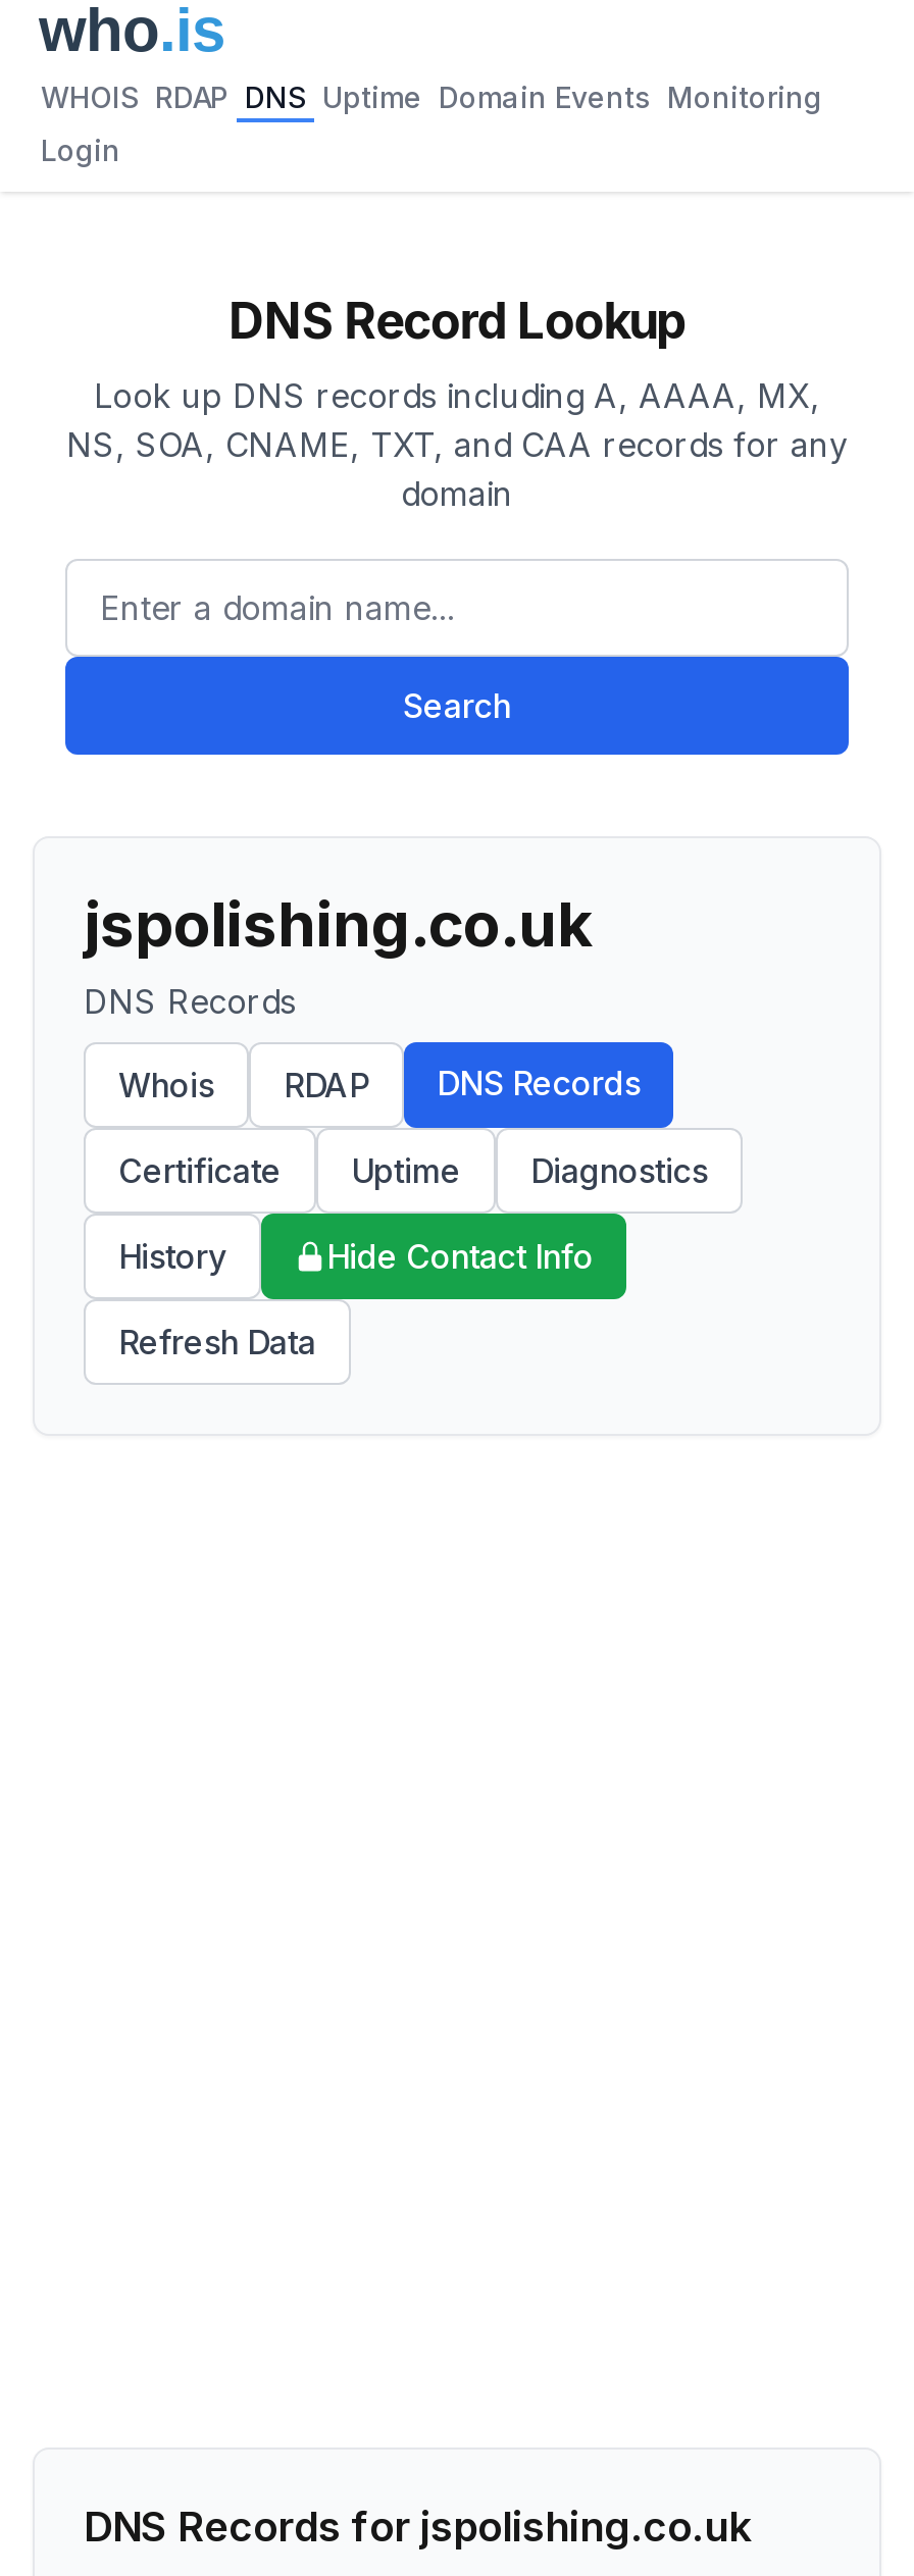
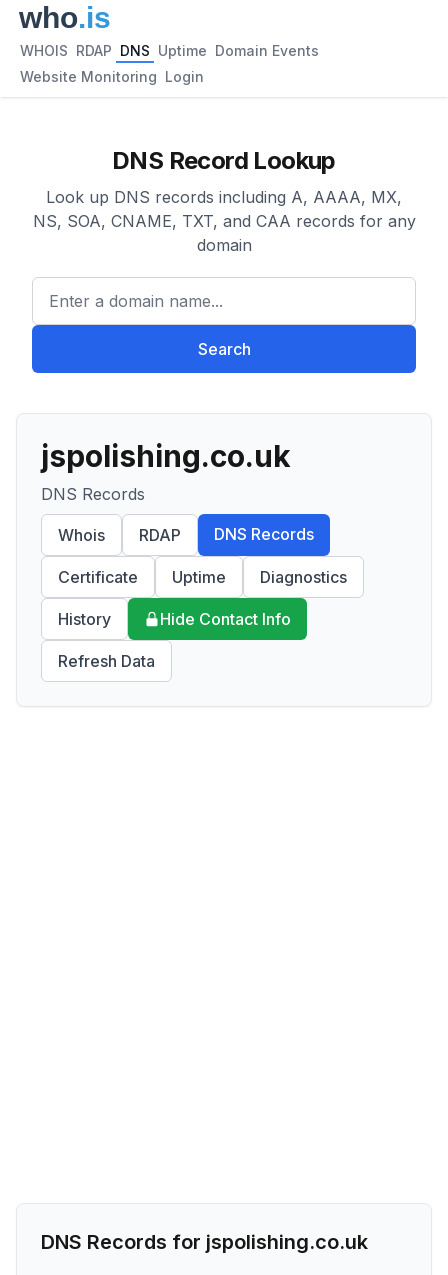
[41,80,822,114] WHOIS RDAP DNS Uptime Domain Events Monitoring -> [20,42,319,59] WHOIS RDAP DNS Uptime Domain Events
[41,133,120,167] Login -> [20,68,204,85] Website Monitoring Login

